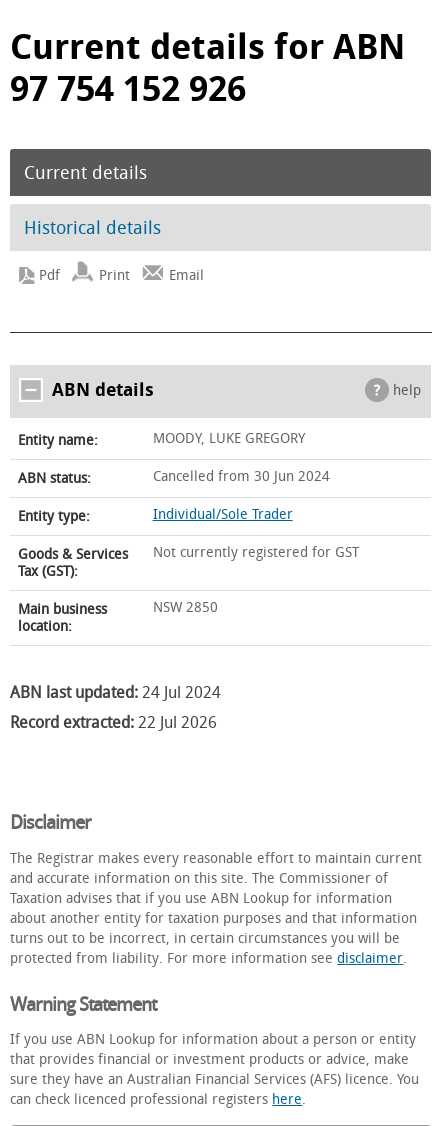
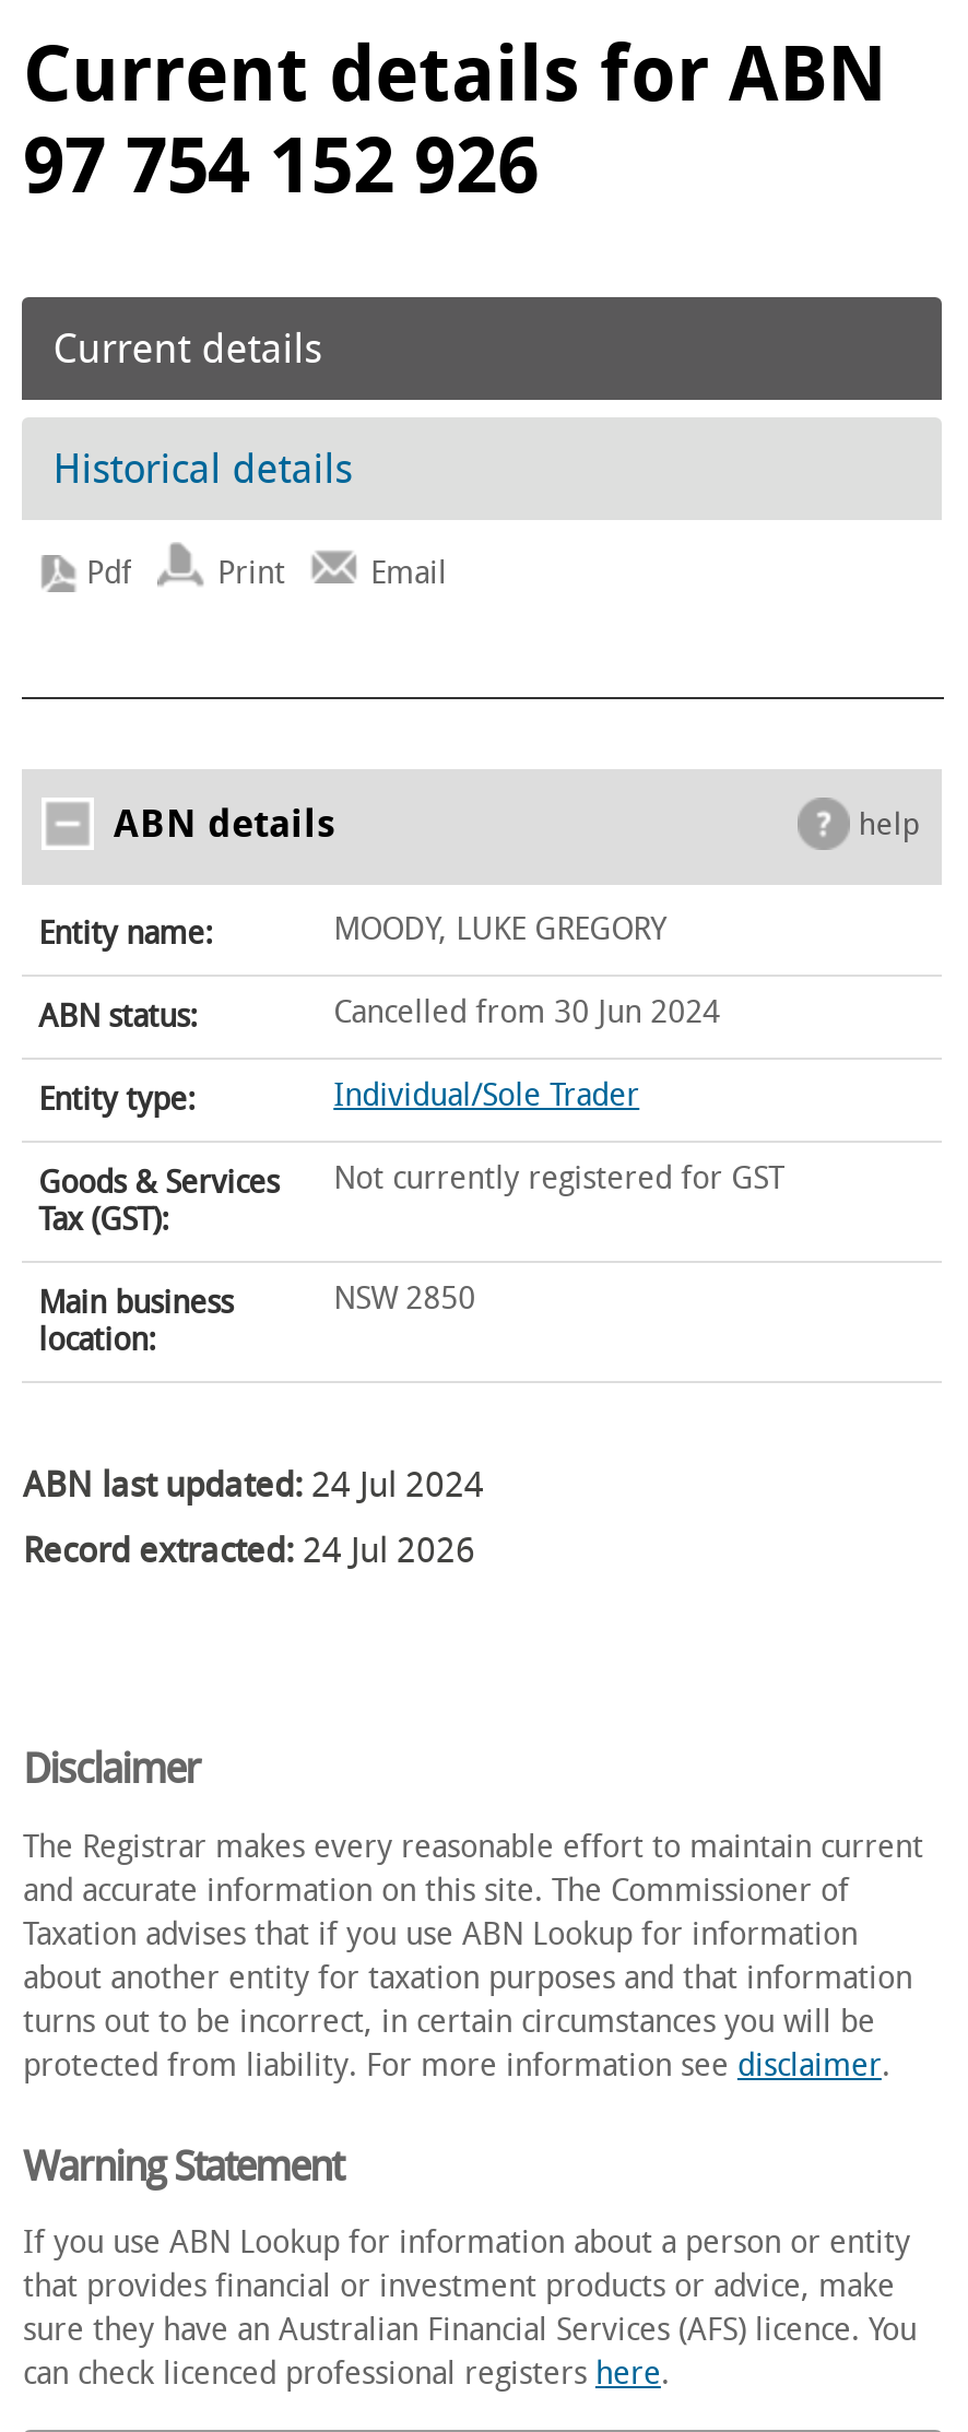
[10,713,217,732] Record extracted: 22 Jul 2026 -> [23,1529,475,1571] Record extracted: 24 Jul 2026

